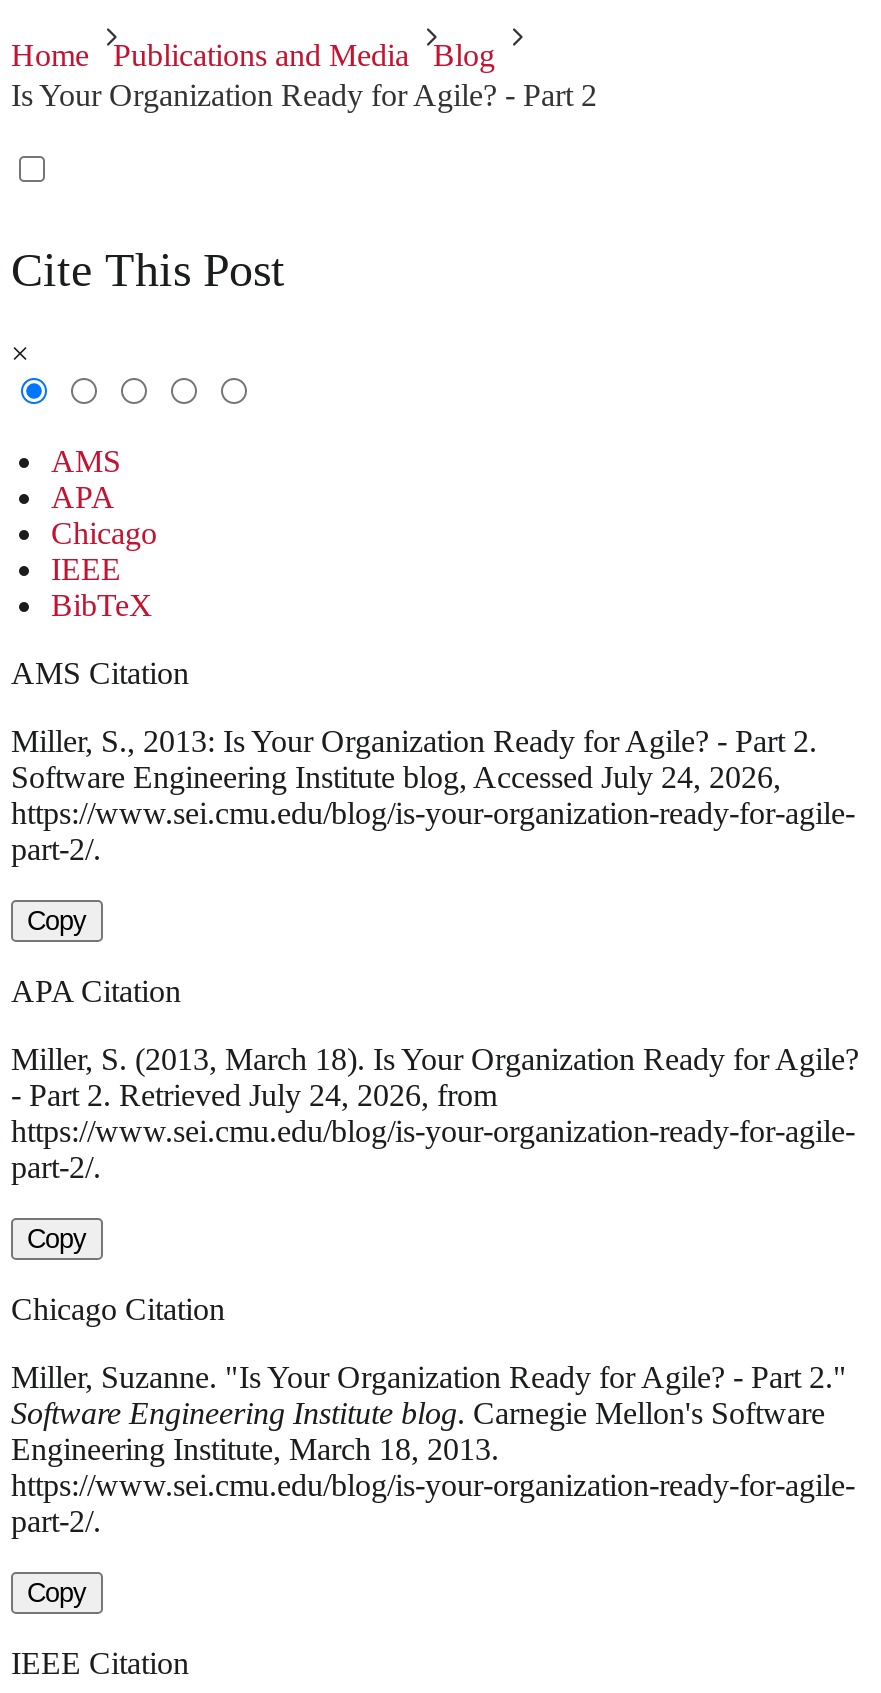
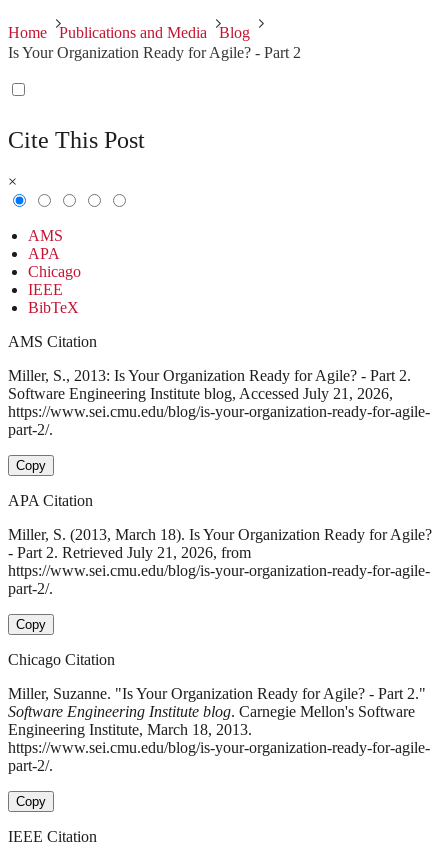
[11,760,781,794] Software Engineering Institute blog, Accessed July 24, 2026, -> [8,385,393,402] Software Engineering Institute blog, Accessed July 21, 2026,
[11,1078,497,1112] - Part 2. Retrieved July 24, 2026, from -> [8,544,251,561] - Part 2. Retrieved July 21, 2026, from

